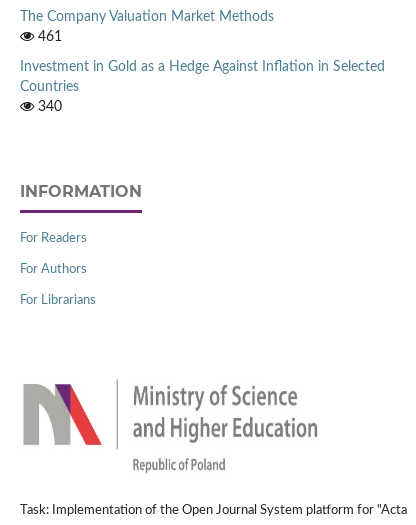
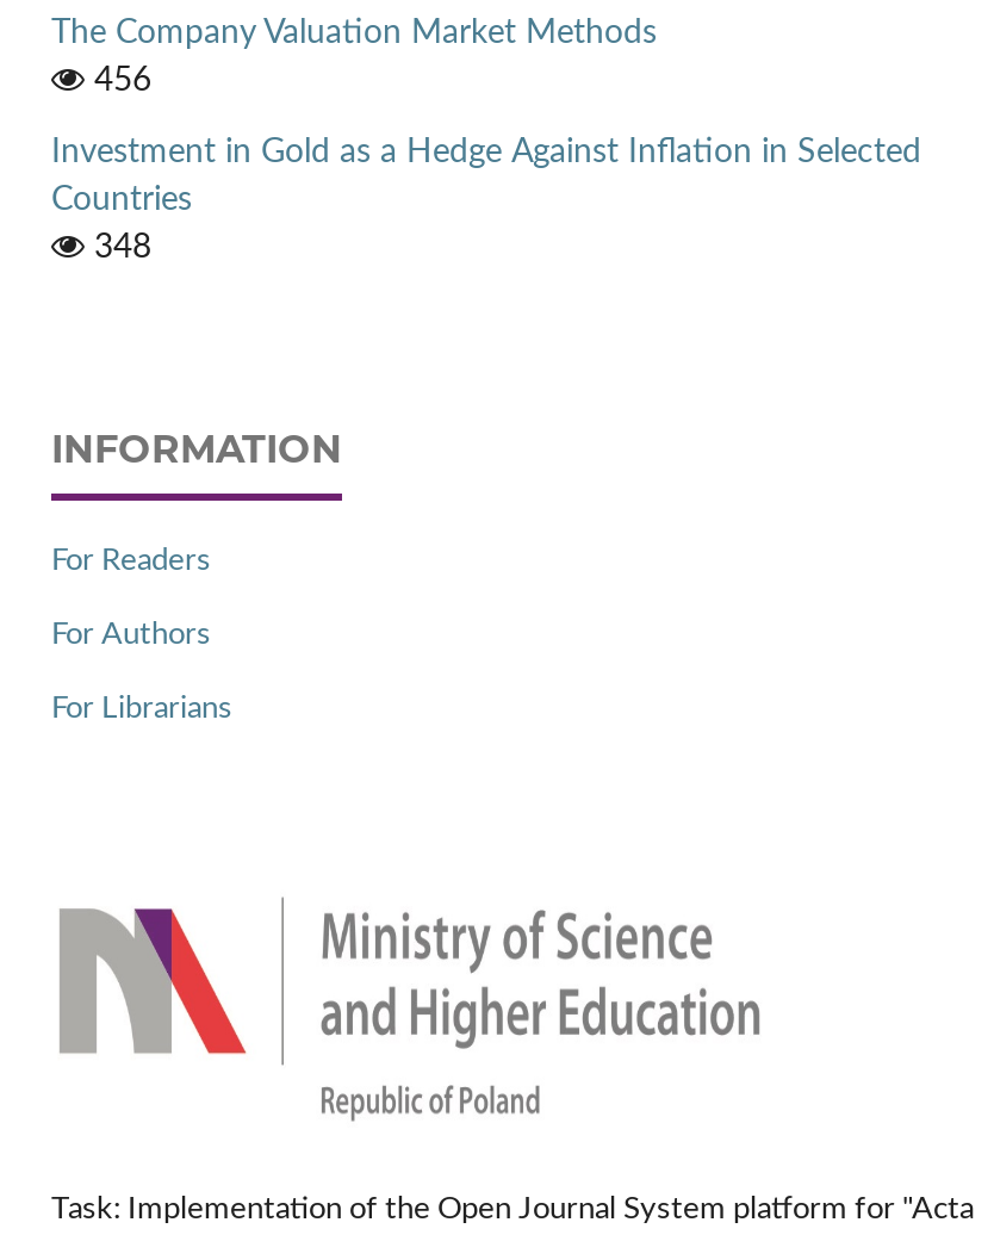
[34,30,62,44] 461 -> [85,65,151,99] 456
[34,100,62,114] 340 -> [85,232,151,266] 348

